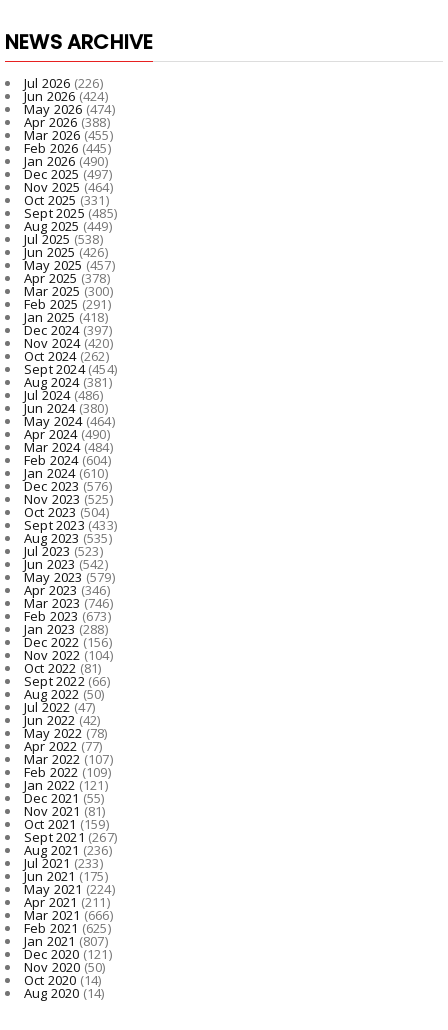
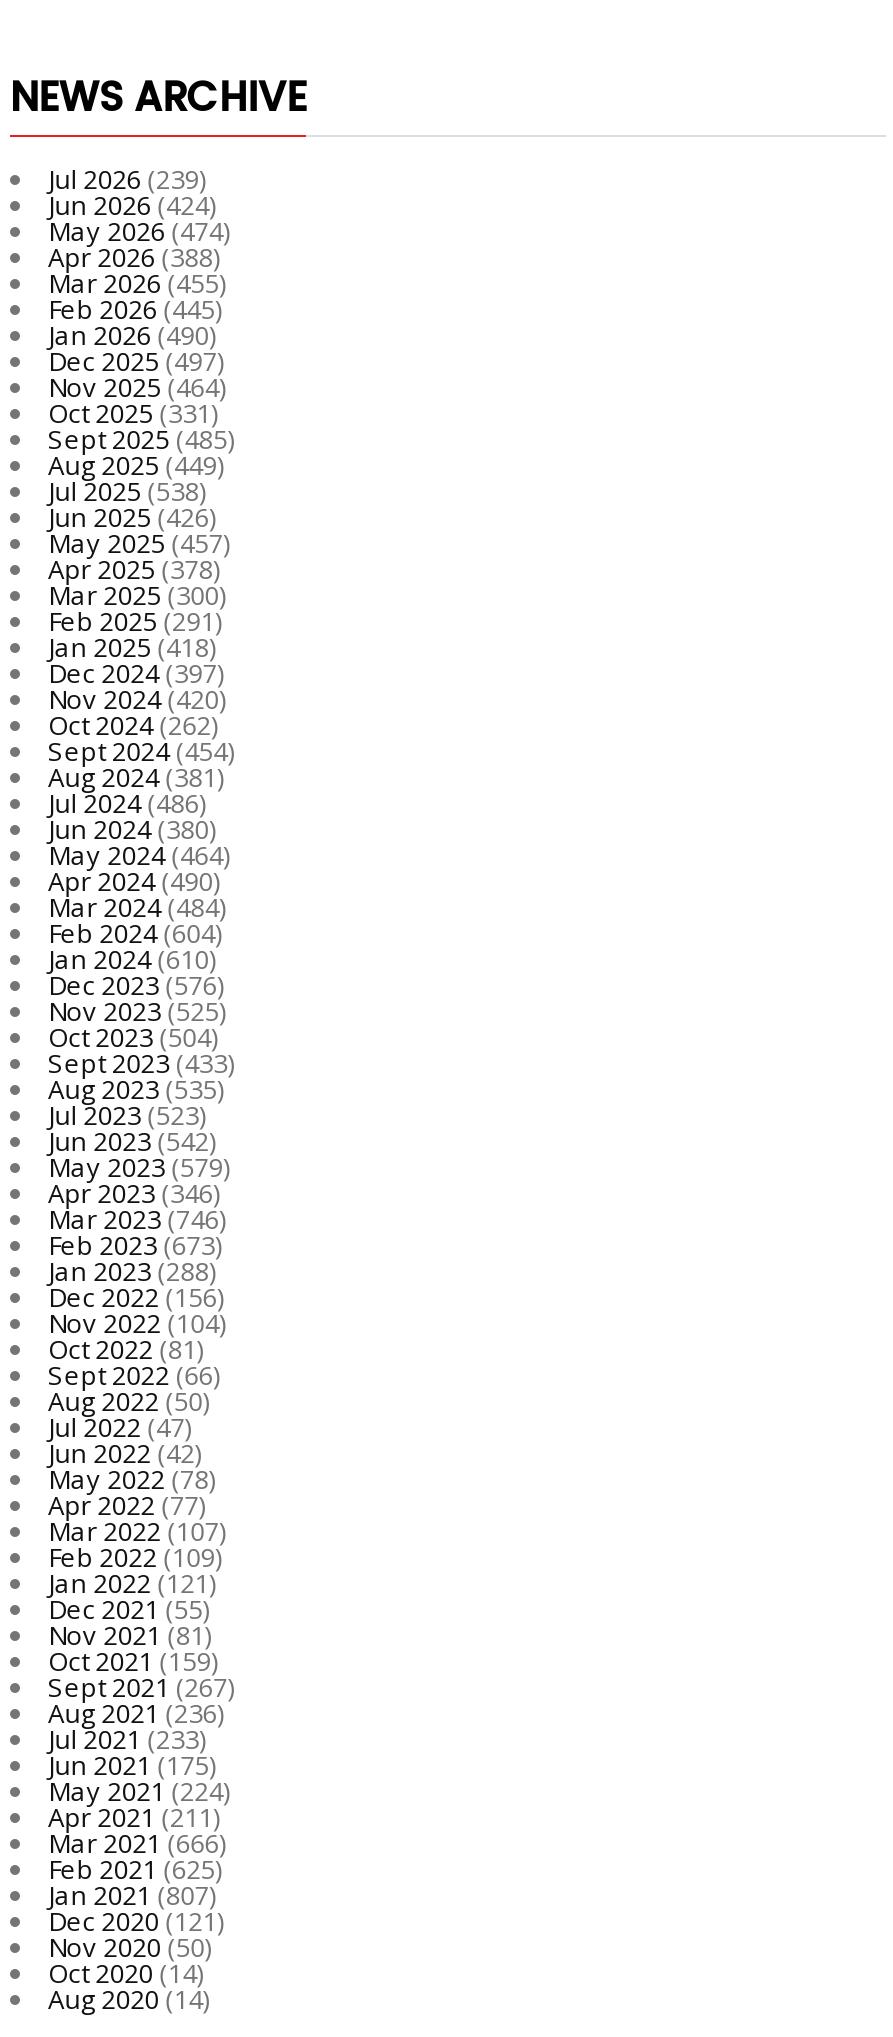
[24,74,103,92] Jul 2026 (226) -> [48,160,206,196] Jul 2026 (239)

